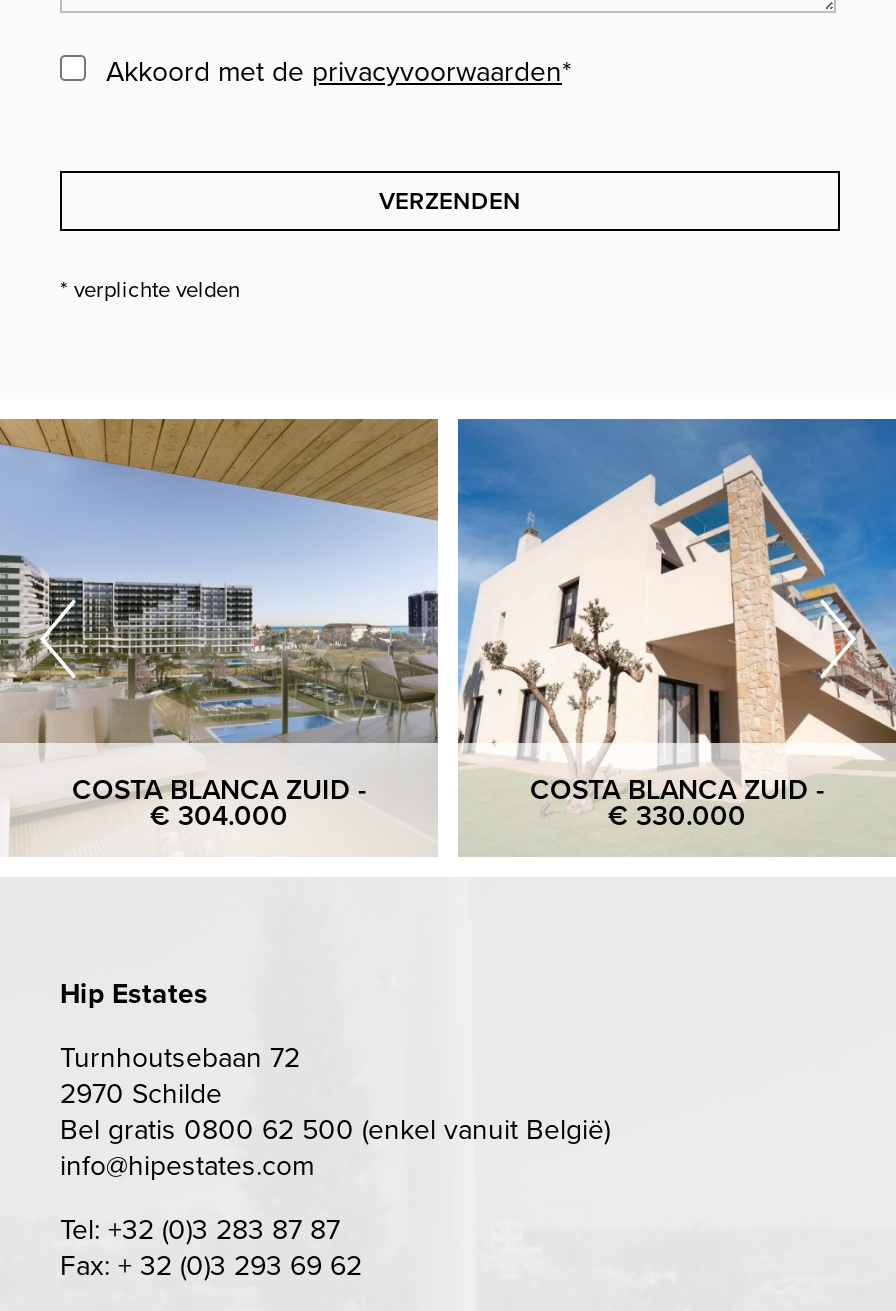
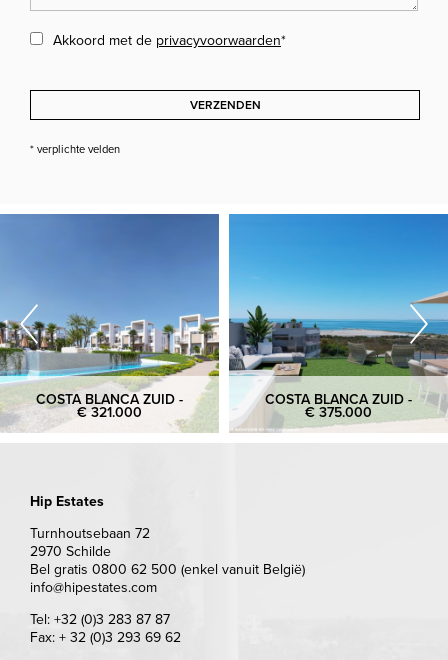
[6,417,440,851] [image] | € 304.000 -> [3,213,220,431] [image] | € 321.000
[456,419,890,857] [image] | € 330.000 -> [228,214,445,432] [image] | € 375.000

